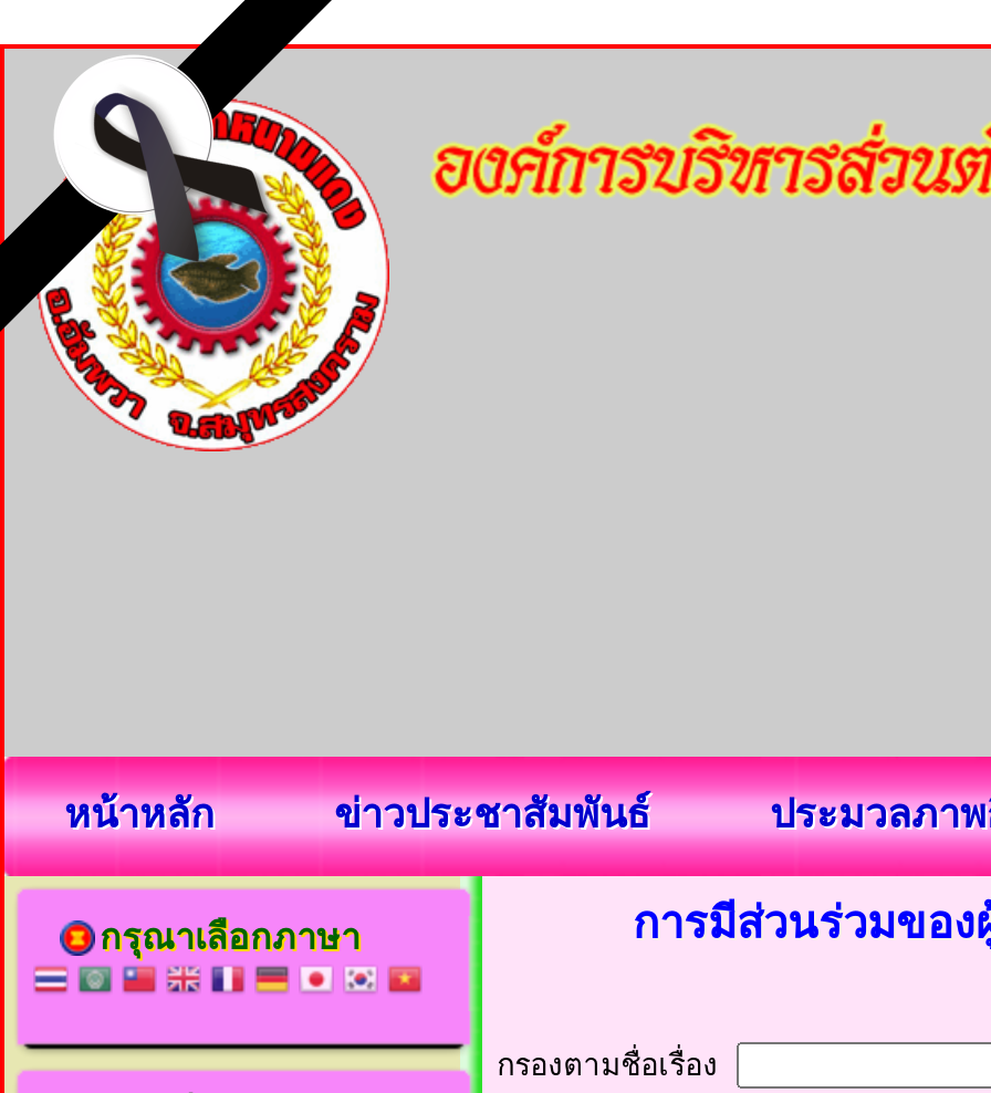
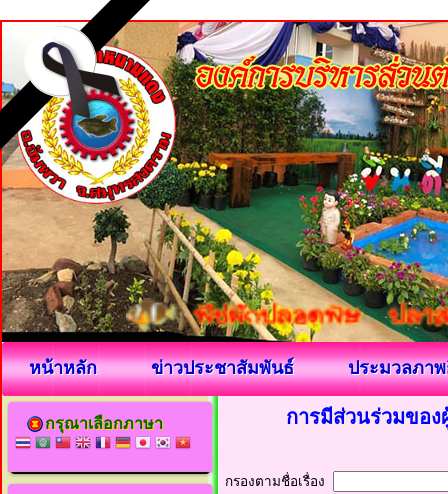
[7,49,984,759] [image] -> [3,21,445,343] [image]

